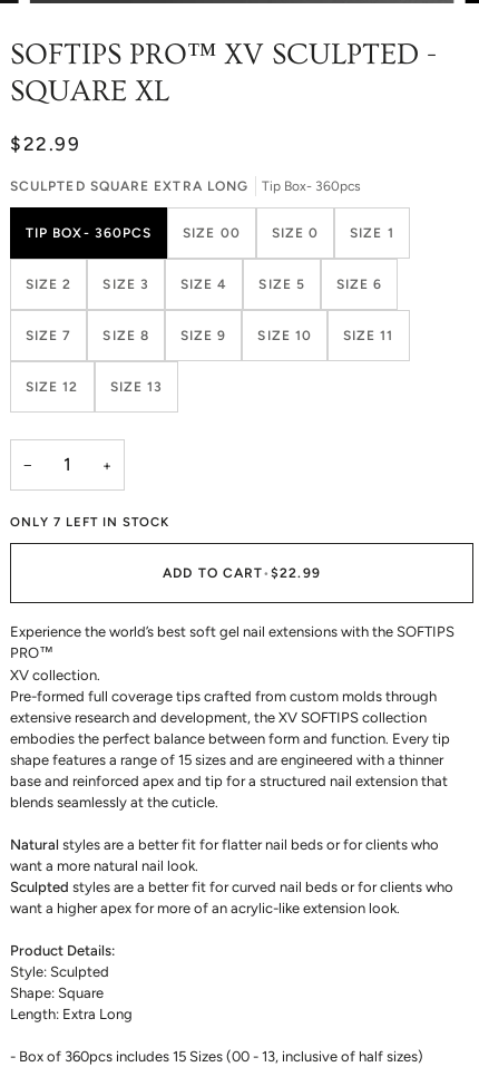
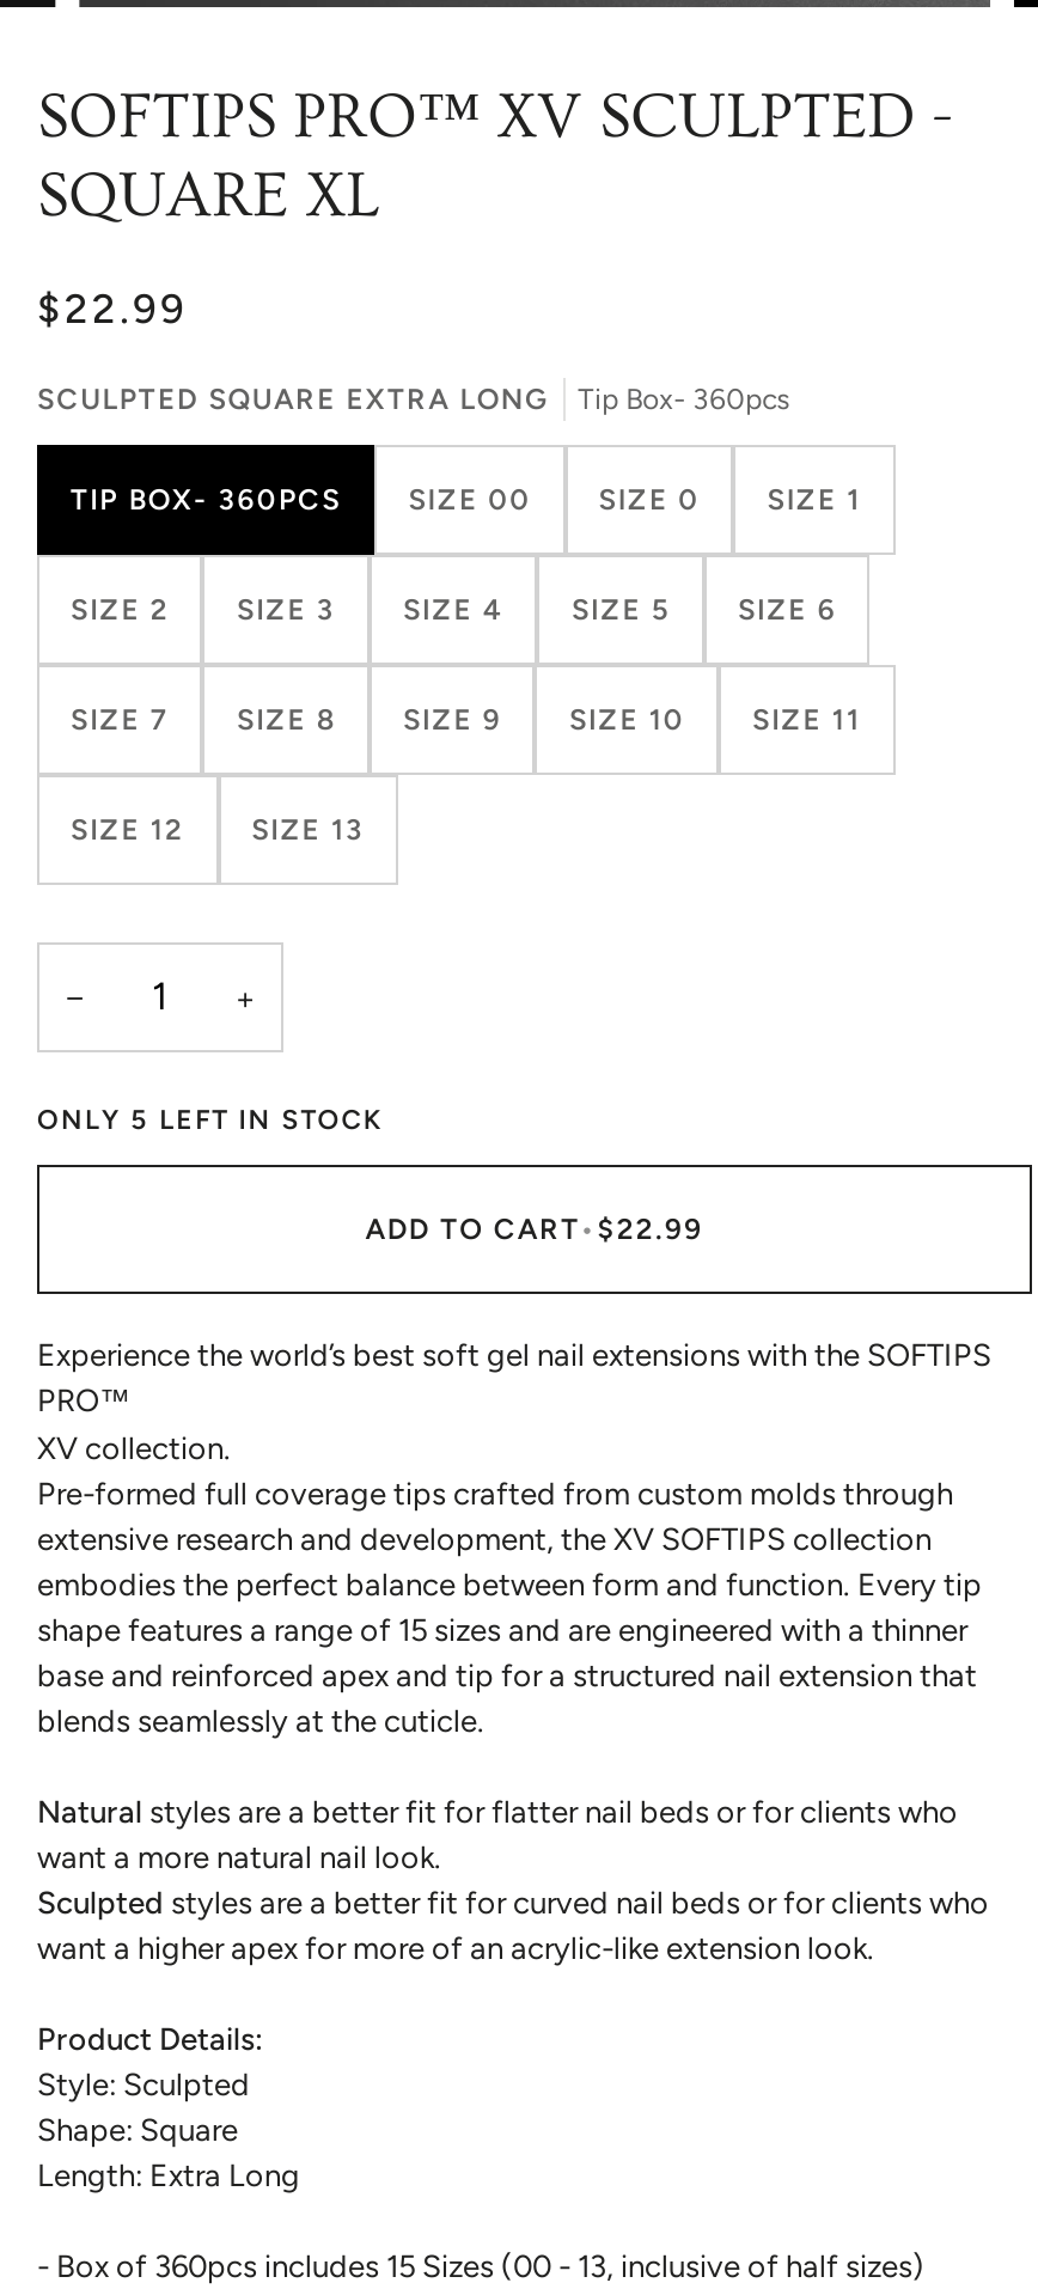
[10,514,170,530] ONLY 7 LEFT IN STOCK -> [37,1103,382,1137] ONLY 5 LEFT IN STOCK

